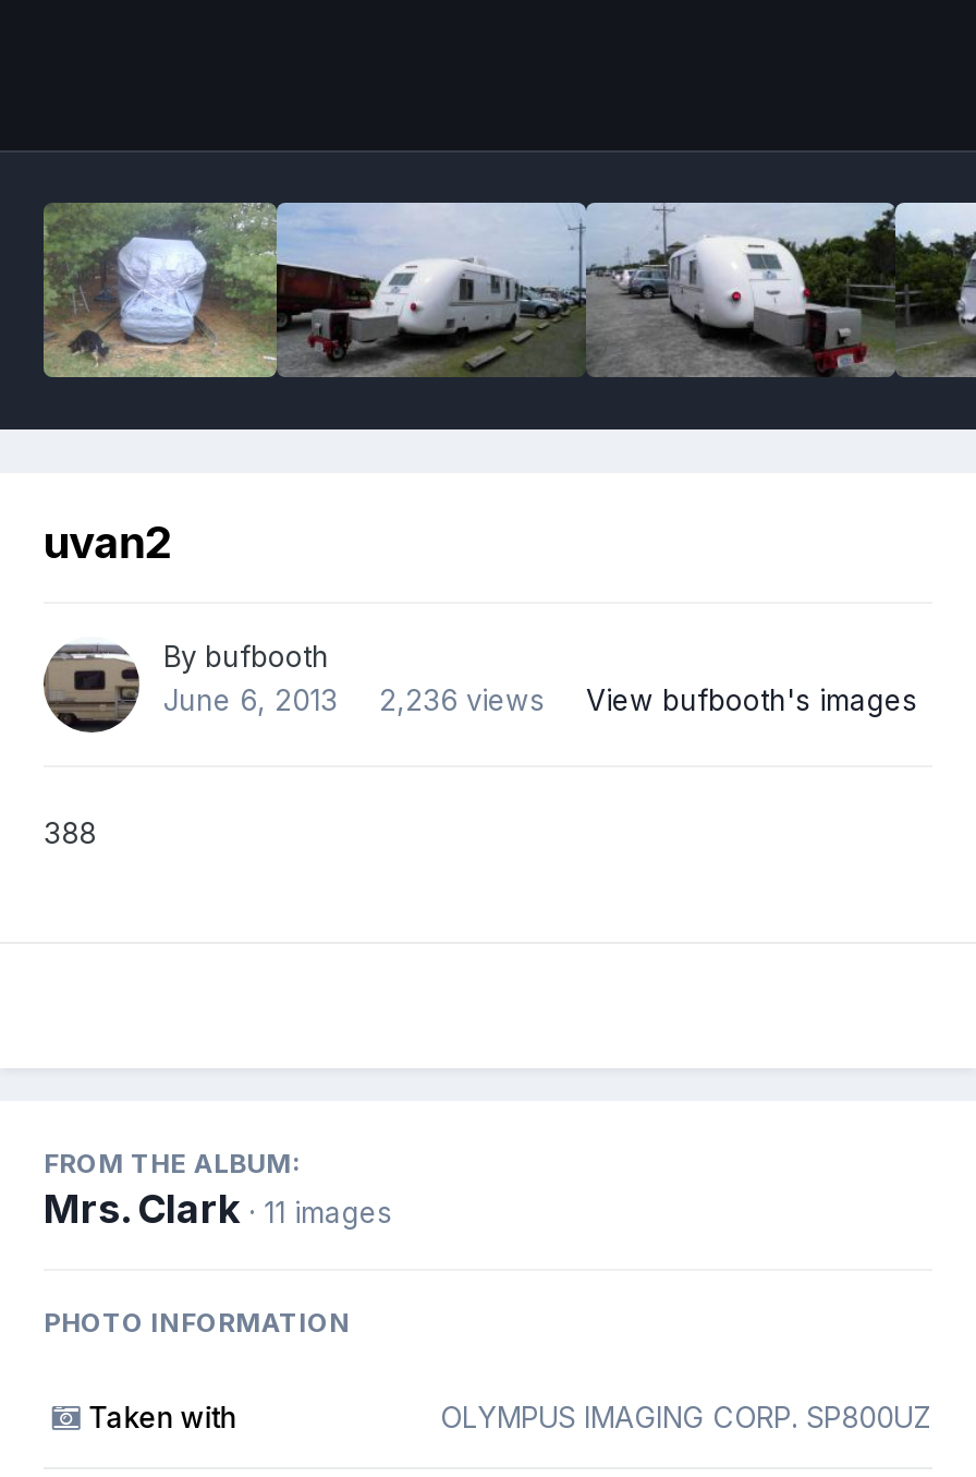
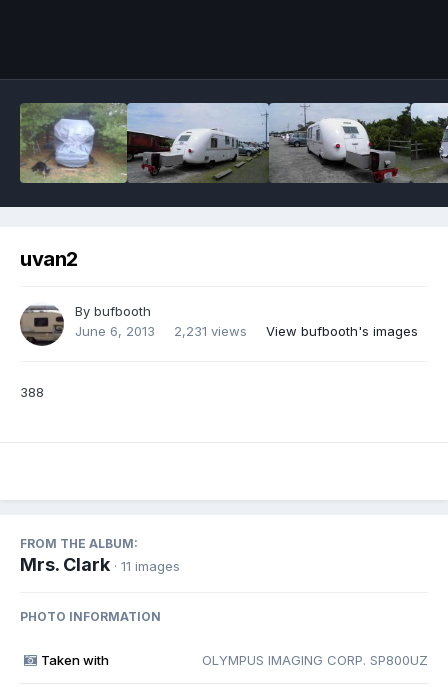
[163,683,917,718] June 6, 2013 2,236 views View bufbooth's images -> [75,323,418,339] June 6, 2013 2,231 views View bufbooth's images

